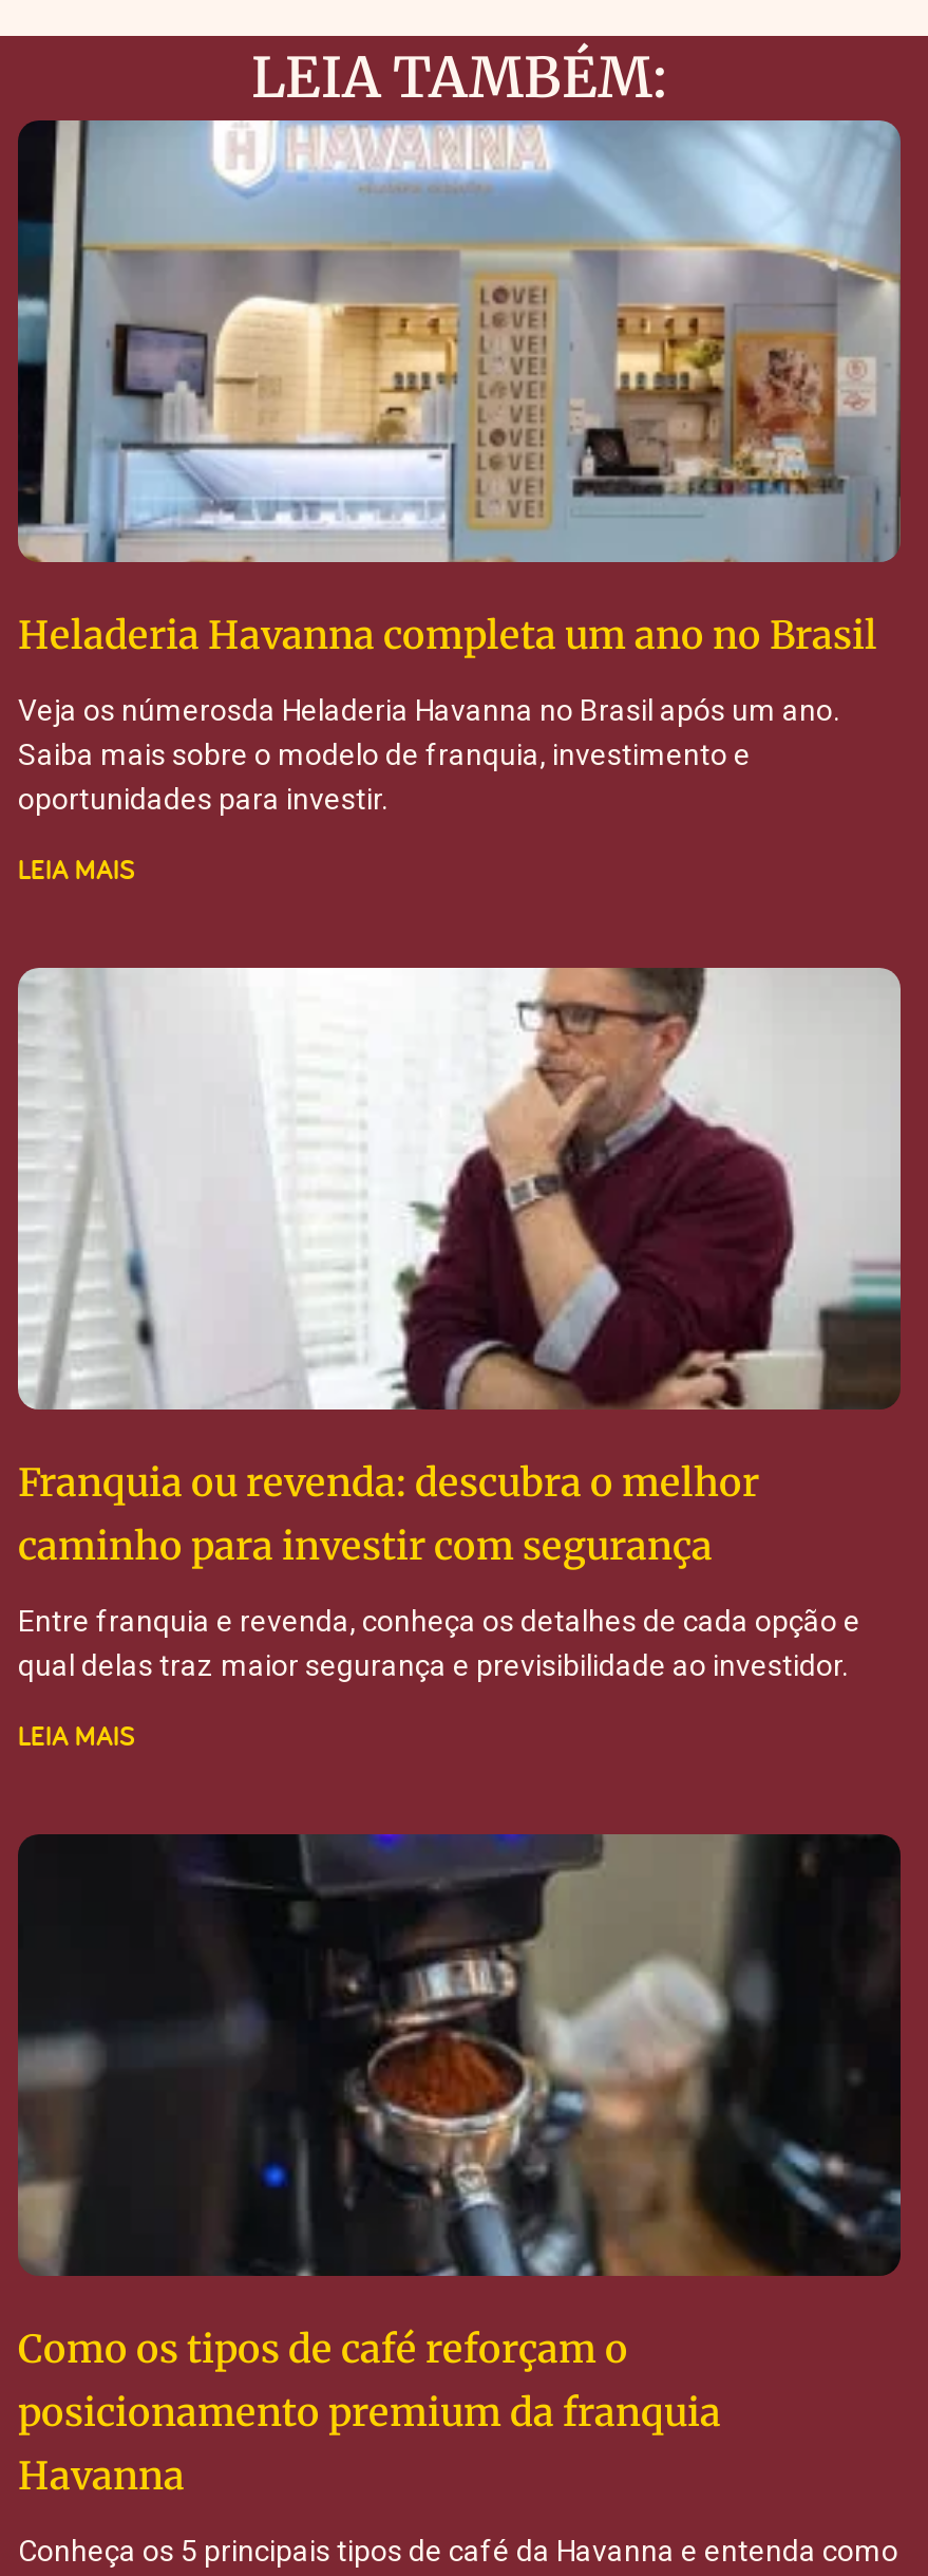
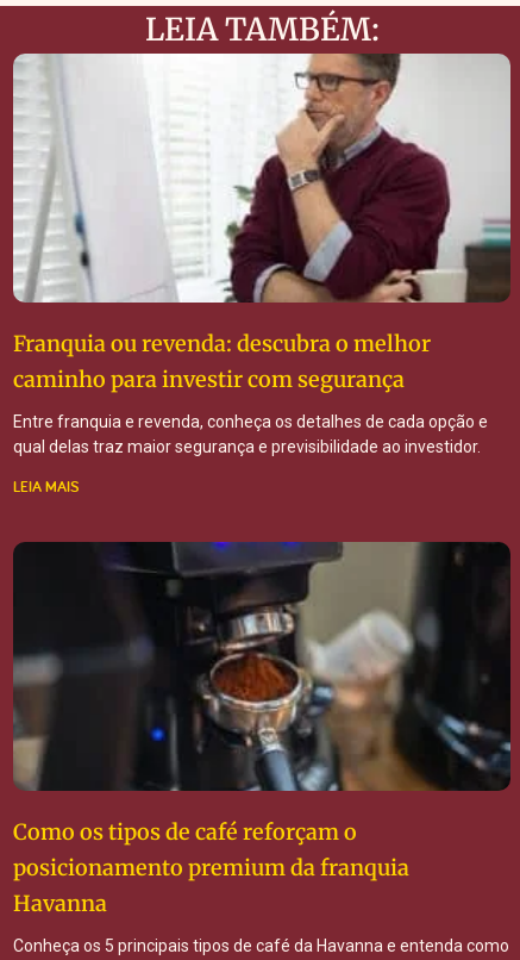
[16,118,901,888] [image] | Heladeria Havanna completa um ano no Brasil | Veja os númerosda Heladeria Havanna no Brasil após um ano. | Saiba mais sobre o modelo de franquia, investimento e | oportunidades para investir. | LEIA MAIS -> none

